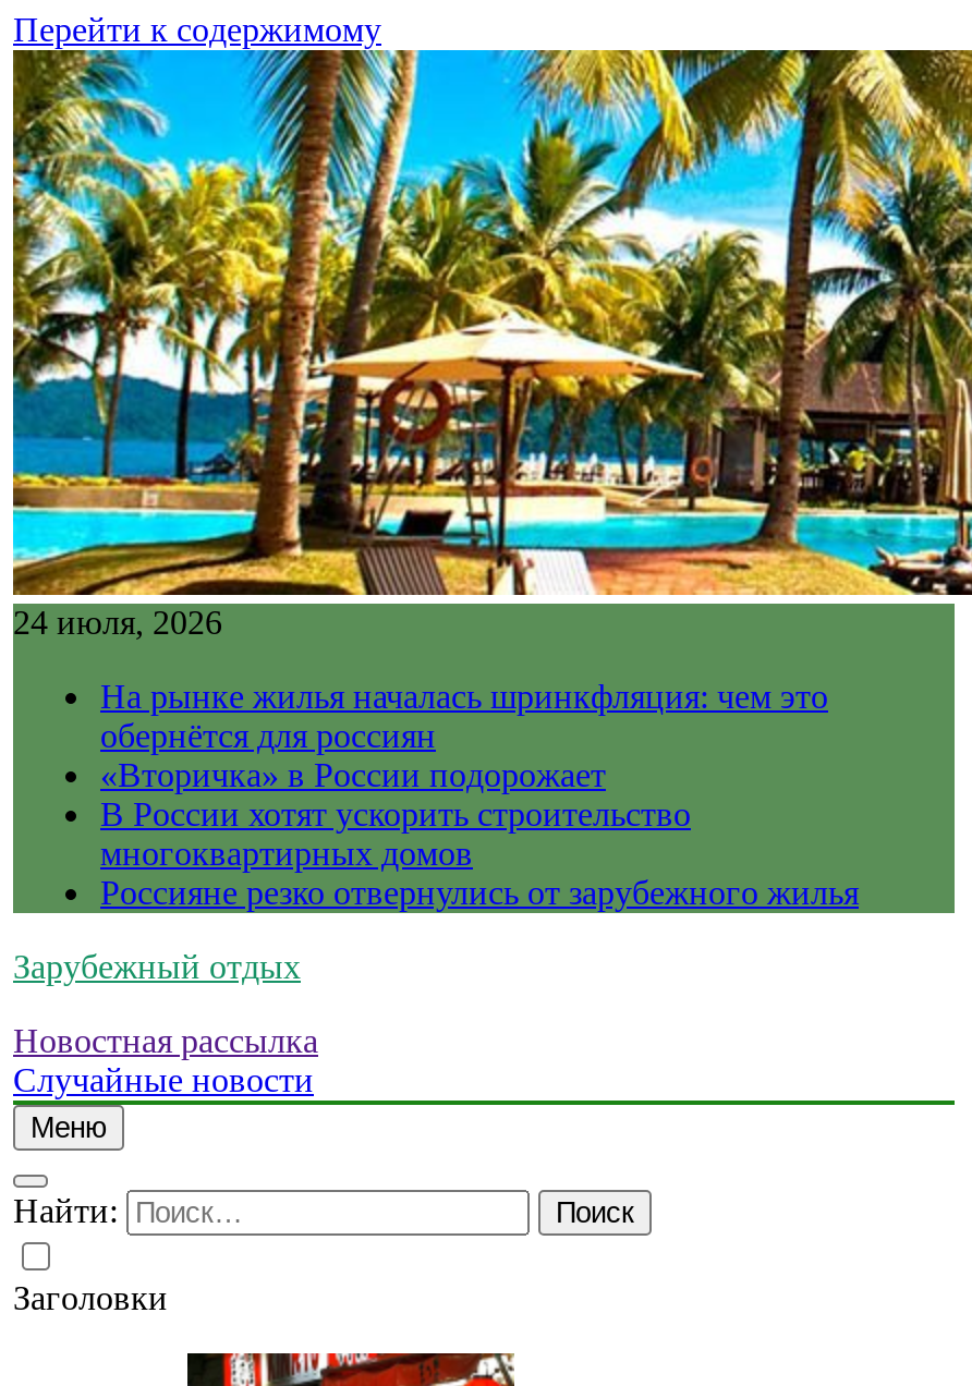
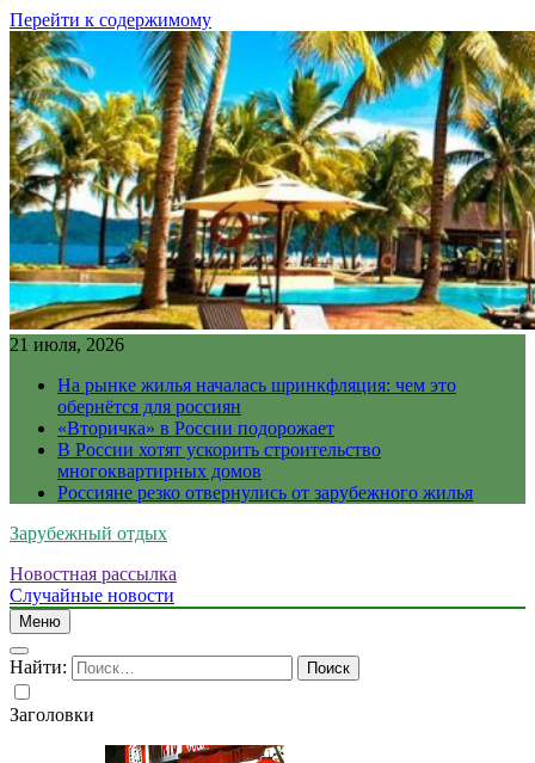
[13,604,222,641] 24 июля, 2026 -> [10,334,124,355] 21 июля, 2026

